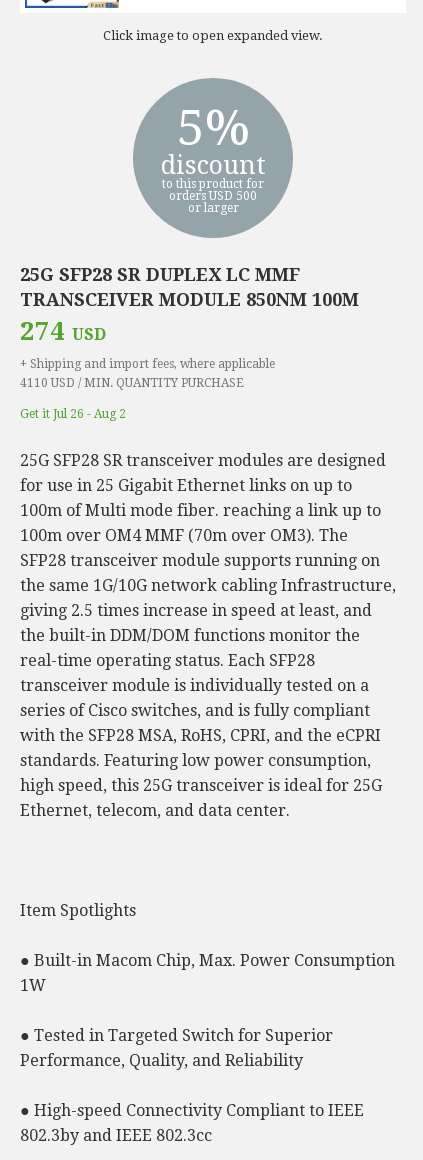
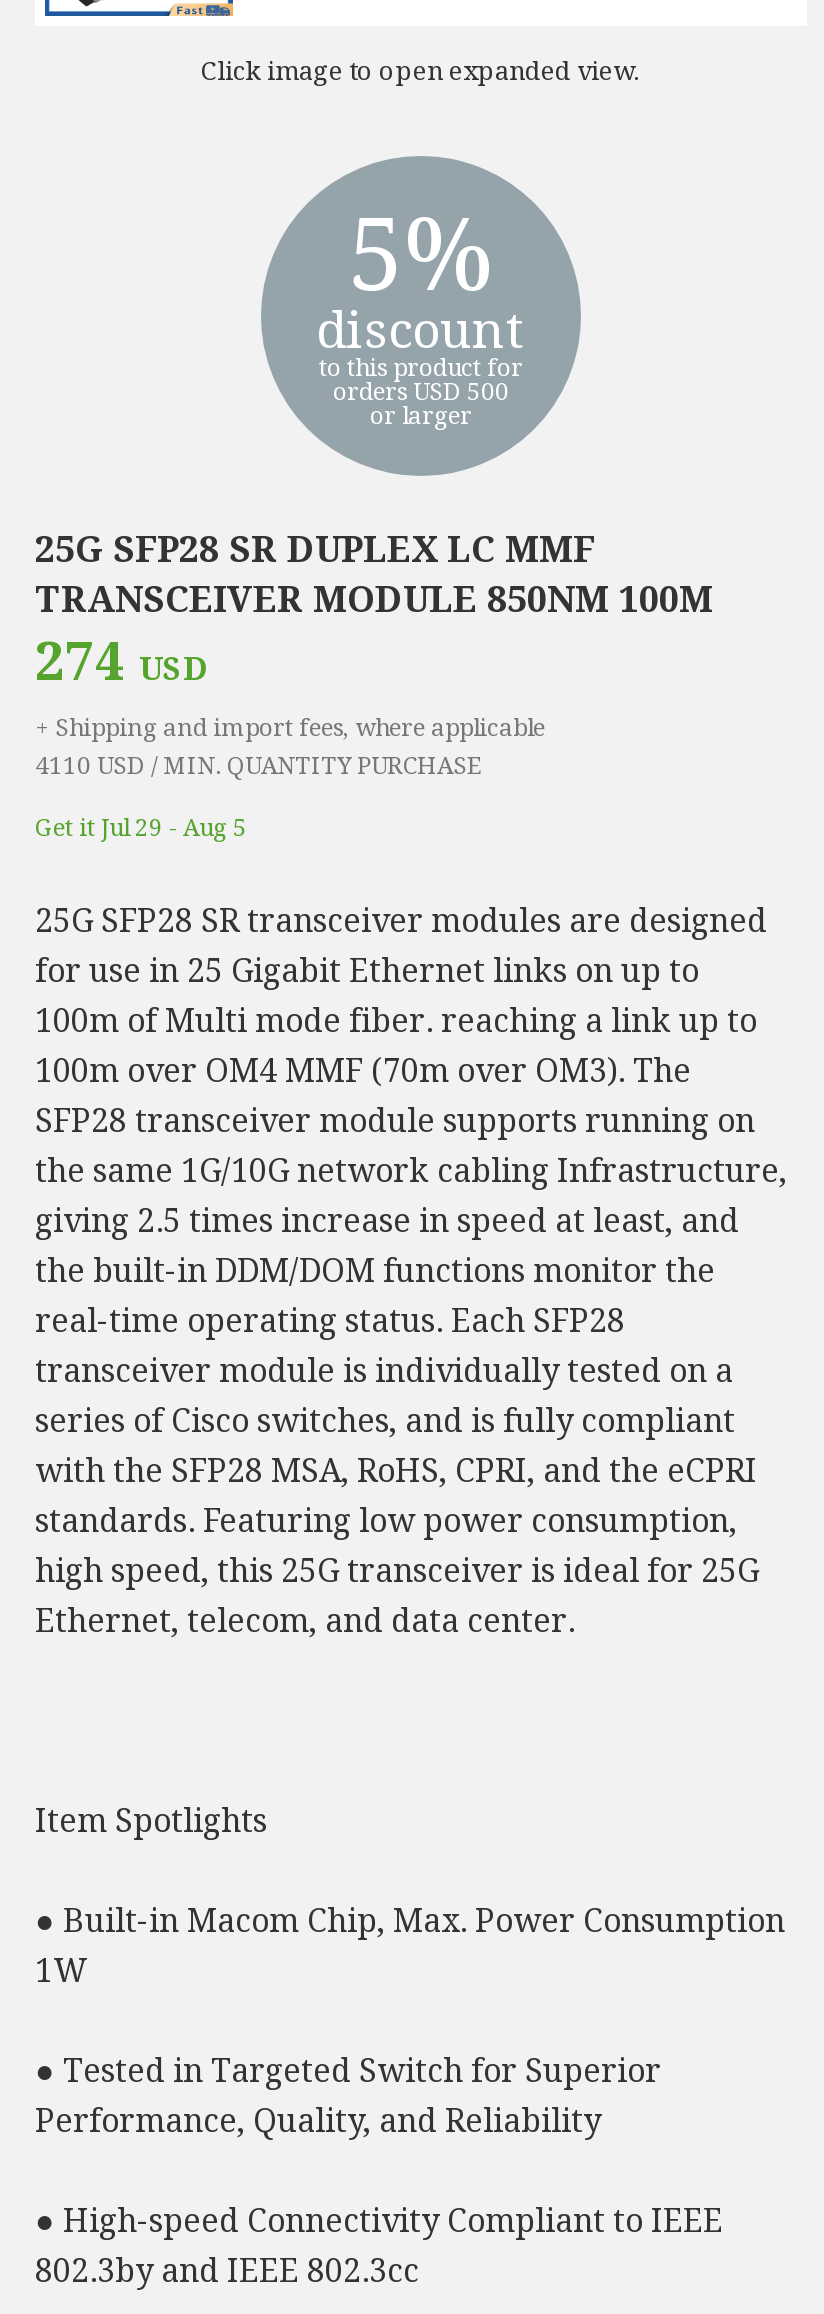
[20,406,126,420] Get it Jul 26 - Aug 2 -> [35,813,247,841] Get it Jul 29 - Aug 5

